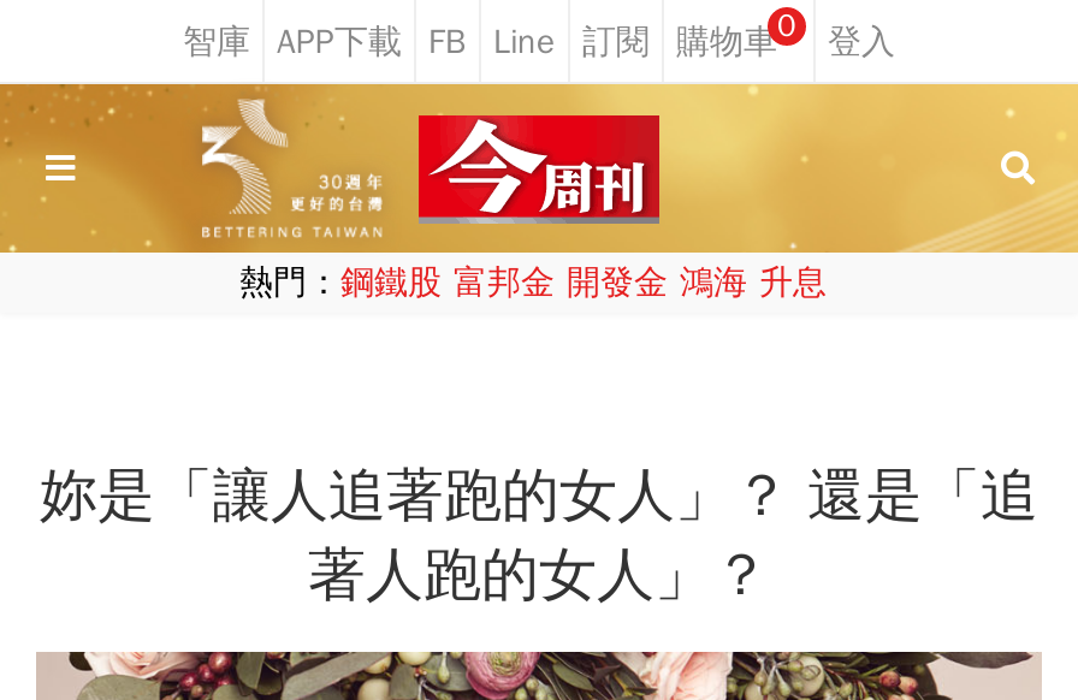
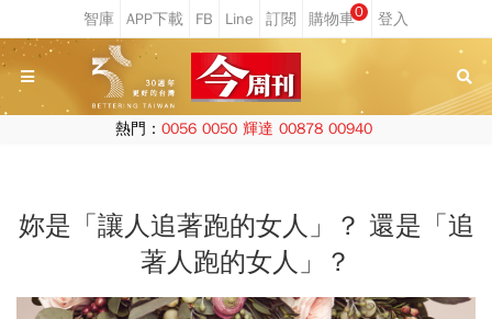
[239,262,827,303] 熱門：鋼鐵股 富邦金 開發金 鴻海 升息 -> [115,119,372,138] 熱門：0056 0050 輝達 00878 00940

